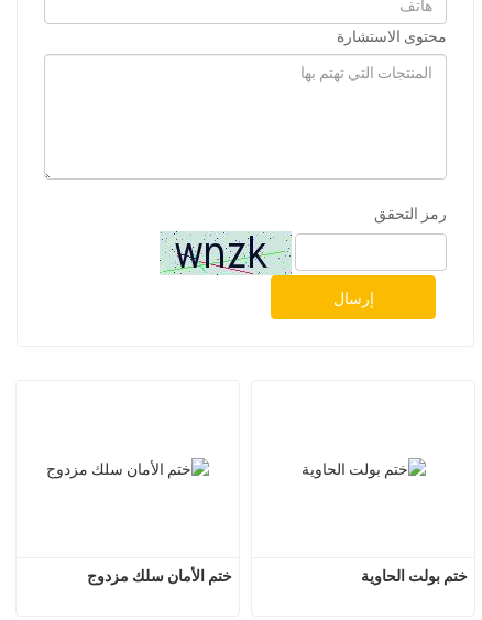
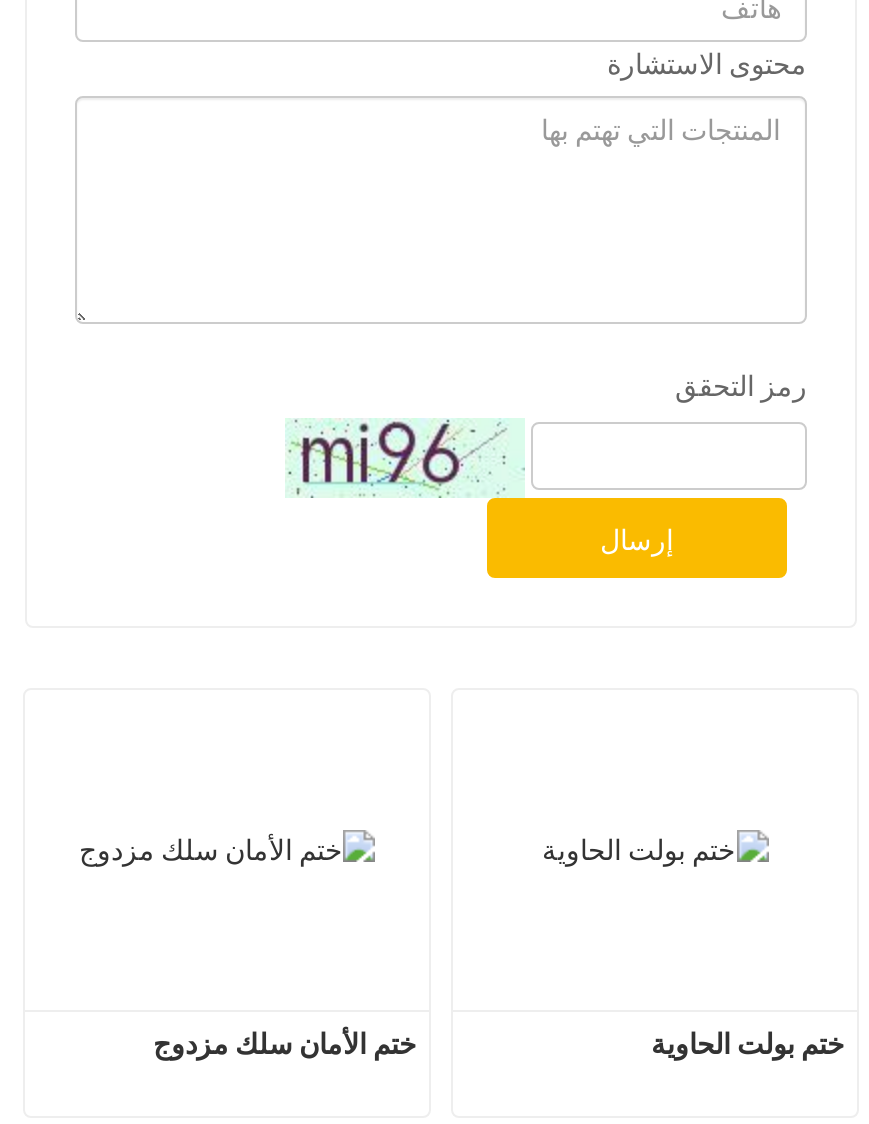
[160,231,292,275] [image] -> [295,420,517,498] [image]

